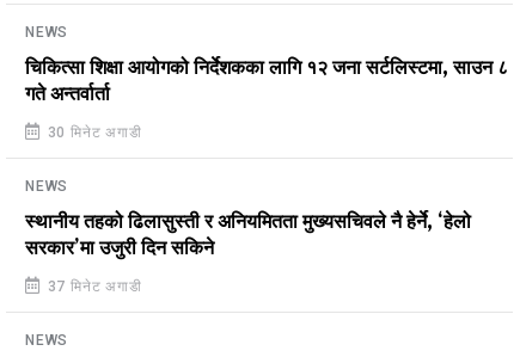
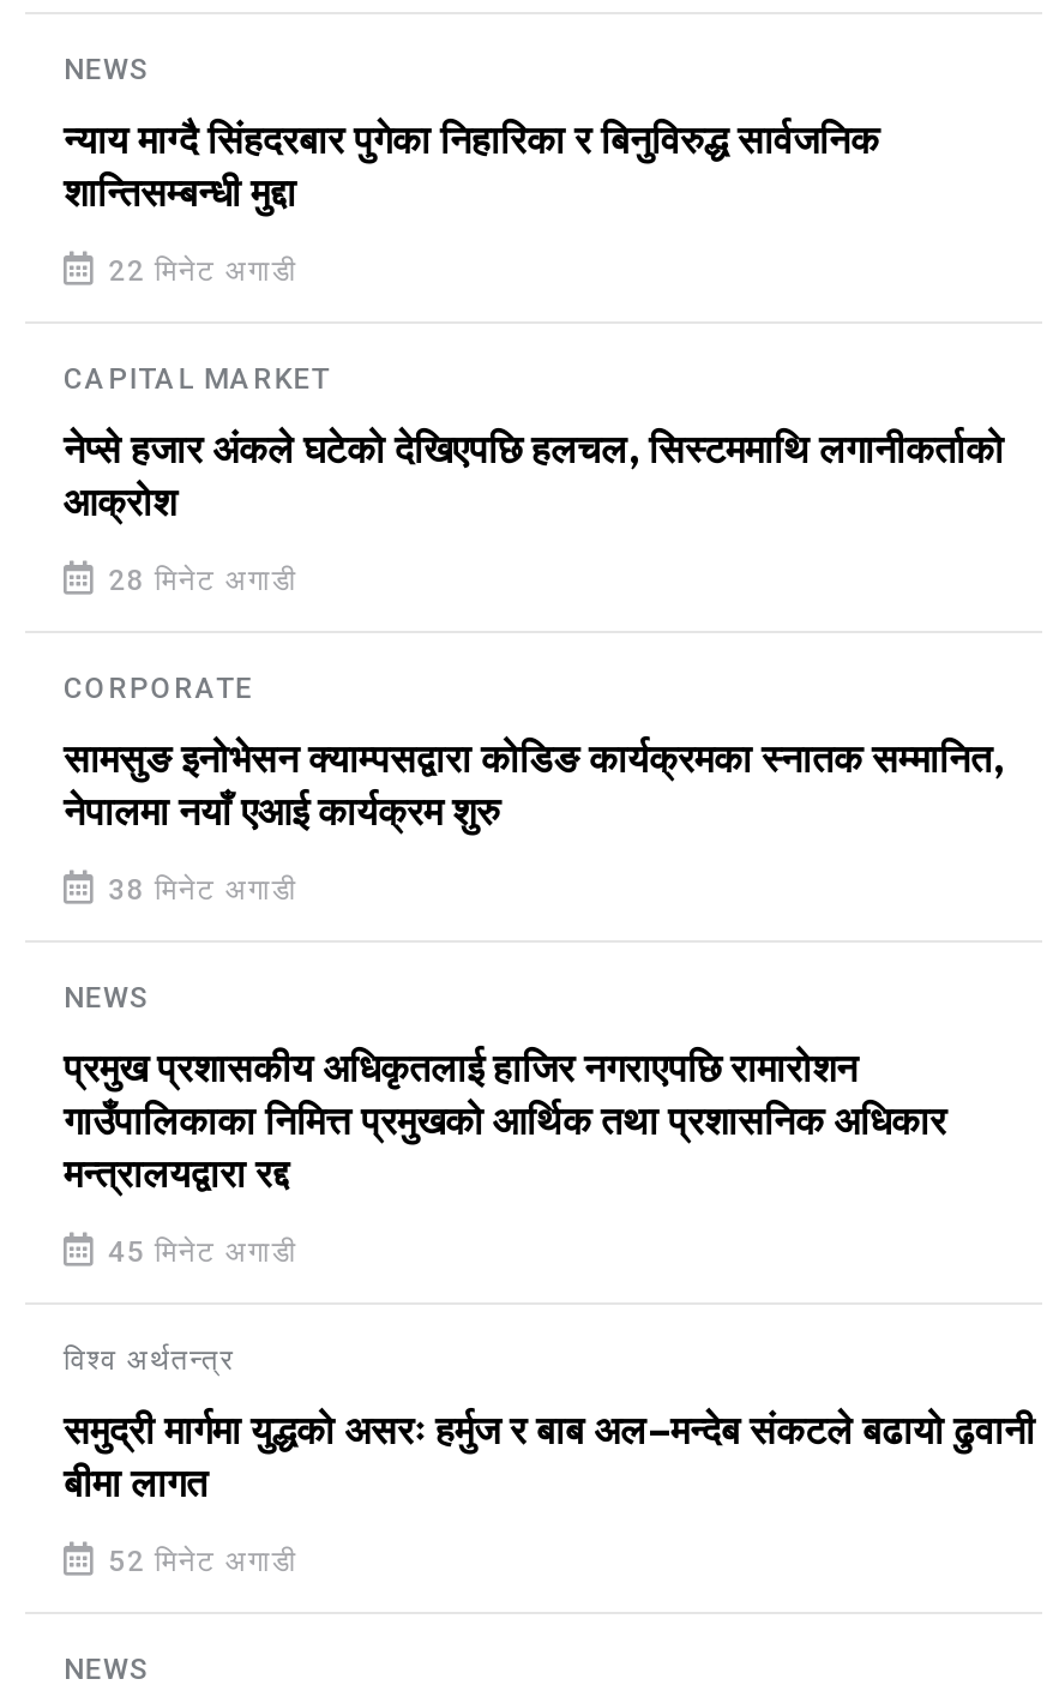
[25,57,508,140] चिकित्सा शिक्षा आयोगको निर्देशकका लागि १२ जना सर्टलिस्टमा, साउन ८ | गते अन्तर्वार्ता | 30 मिनेट अगाडी -> [64,119,1004,906] न्याय माग्दै सिंहदरबार पुगेका निहारिका र बिनुविरुद्ध सार्वजनिक | शान्तिसम्बन्धी मुद्दा | 22 मिनेट अगाडी | CAPITAL MARKET | नेप्से हजार अंकले घटेको देखिएपछि हलचल, सिस्टममाथि लगानीकर्ताको | आक्रोश | 28 मिनेट अगाडी | CORPORATE | सामसुङ इनोभेसन क्याम्पसद्वारा कोडिङ कार्यक्रमका स्नातक सम्मानित, | नेपालमा नयाँ एआई कार्यक्रम शुरु | 38 मिनेट अगाडी
[25,211,471,294] स्थानीय तहको ढिलासुस्ती र अनियमितता मुख्यसचिवले नै हेर्ने, ‘हेलो | सरकार’मा उजुरी दिन सकिने | 37 मिनेट अगाडी -> [64,1047,1035,1577] प्रमुख प्रशासकीय अधिकृतलाई हाजिर नगराएपछि रामारोशन | गाउँपालिकाका निमित्त प्रमुखको आर्थिक तथा प्रशासनिक अधिकार | मन्त्रालयद्वारा रद्द | 45 मिनेट अगाडी | विश्व अर्थतन्त्र | समुद्री मार्गमा युद्धको असरः हर्मुज र बाब अल–मन्देब संकटले बढायो ढुवानी | बीमा लागत | 52 मिनेट अगाडी

